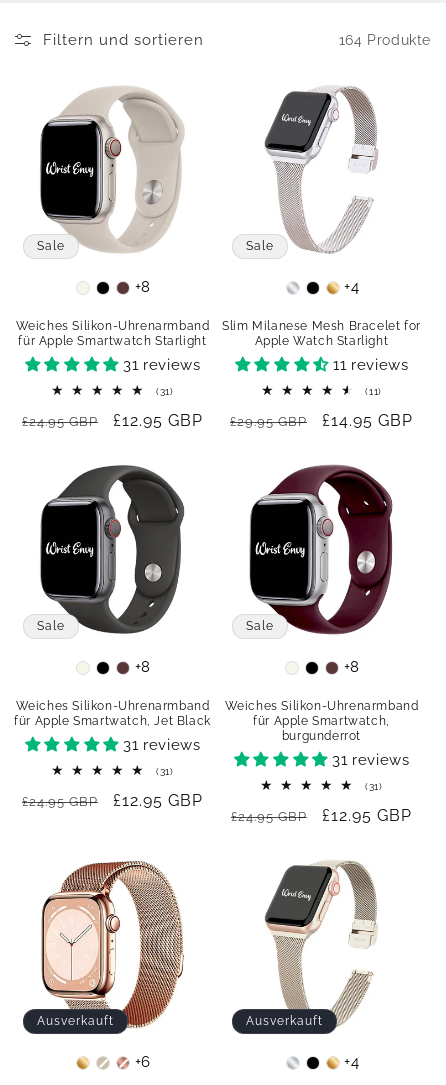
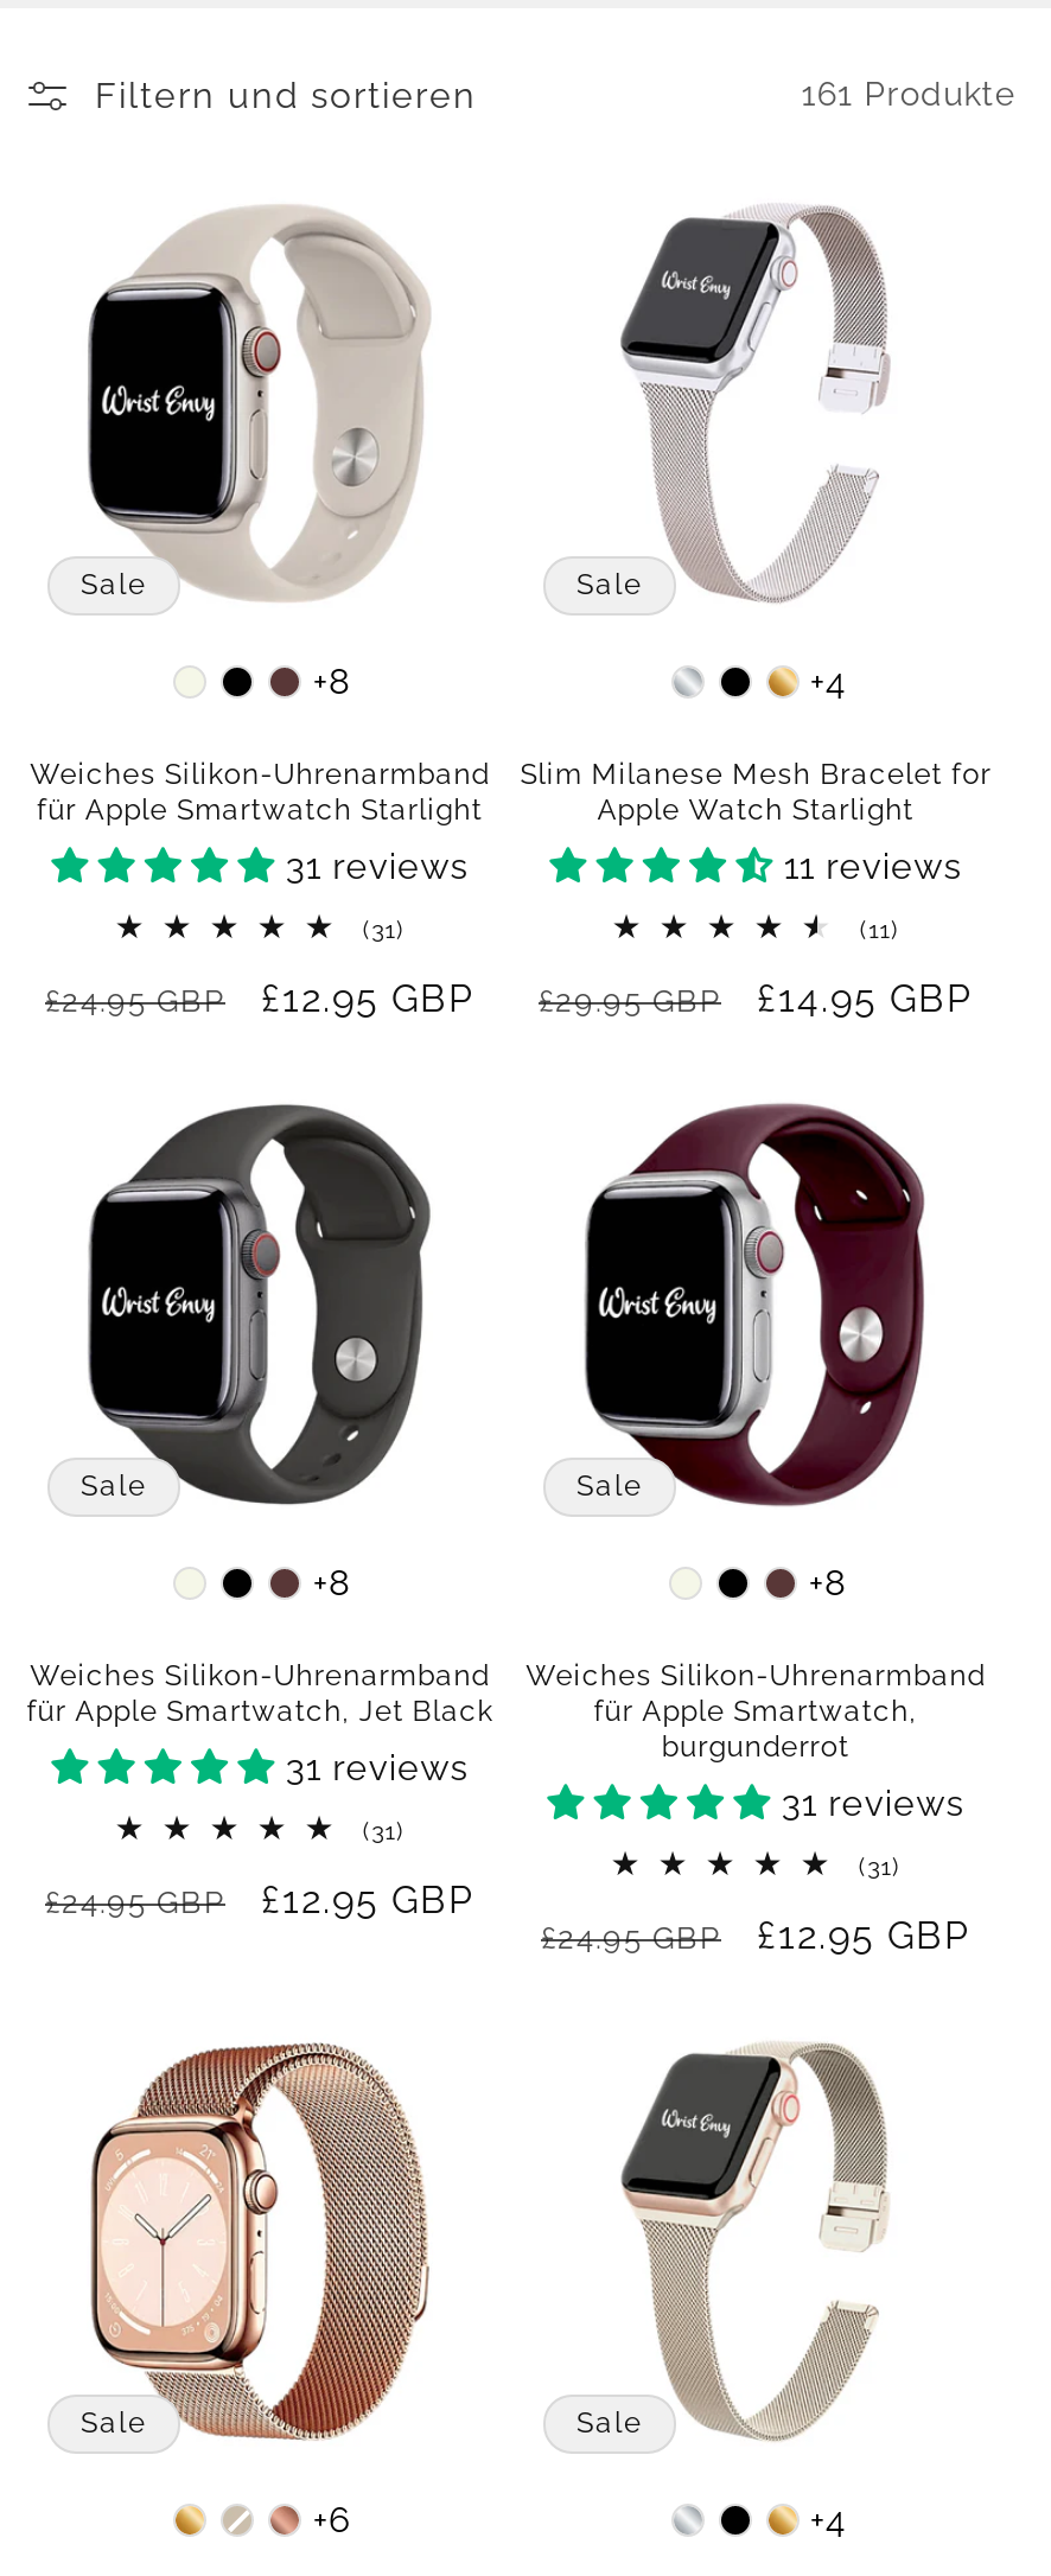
[339,31,431,47] 164 Produkte -> [801,75,1015,113] 161 Produkte
[37,1014,114,1028] Ausverkauft -> [81,2405,147,2438] Sale
[246,1014,323,1028] Ausverkauft -> [577,2405,643,2438] Sale

